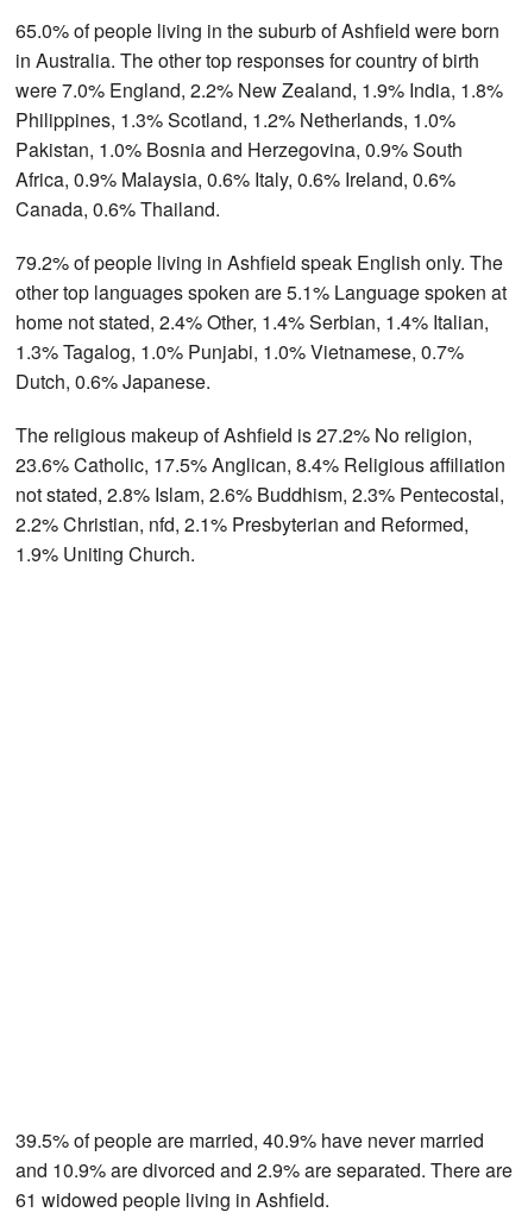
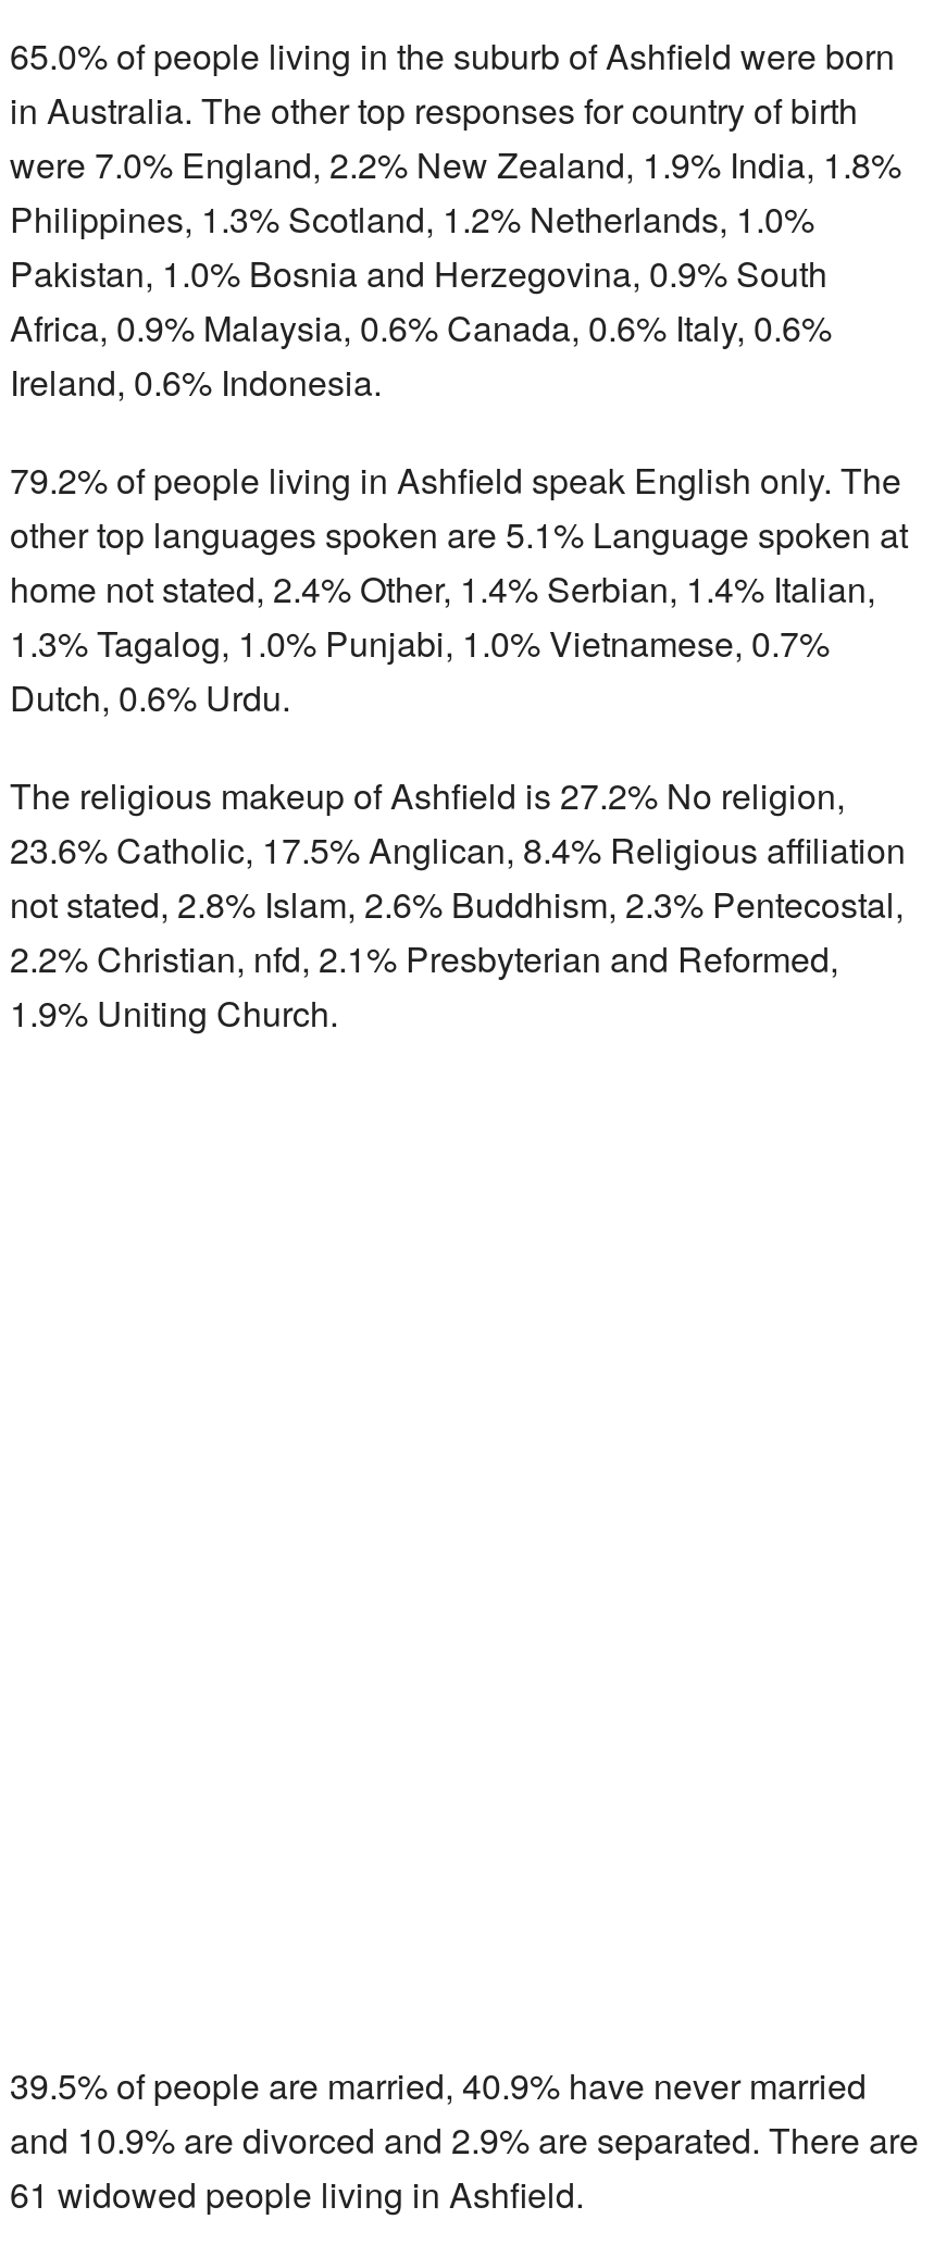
[15,165,455,222] Africa, 0.9% Malaysia, 0.6% Italy, 0.6% Ireland, 0.6% | Canada, 0.6% Thailand. -> [10,302,832,406] Africa, 0.9% Malaysia, 0.6% Canada, 0.6% Italy, 0.6% | Ireland, 0.6% Indonesia.
[15,367,210,395] Dutch, 0.6% Japanese. -> [10,672,290,722] Dutch, 0.6% Urdu.

